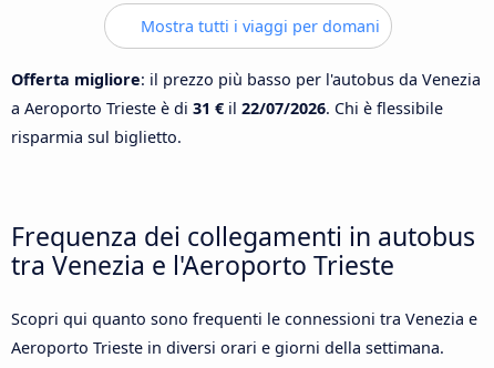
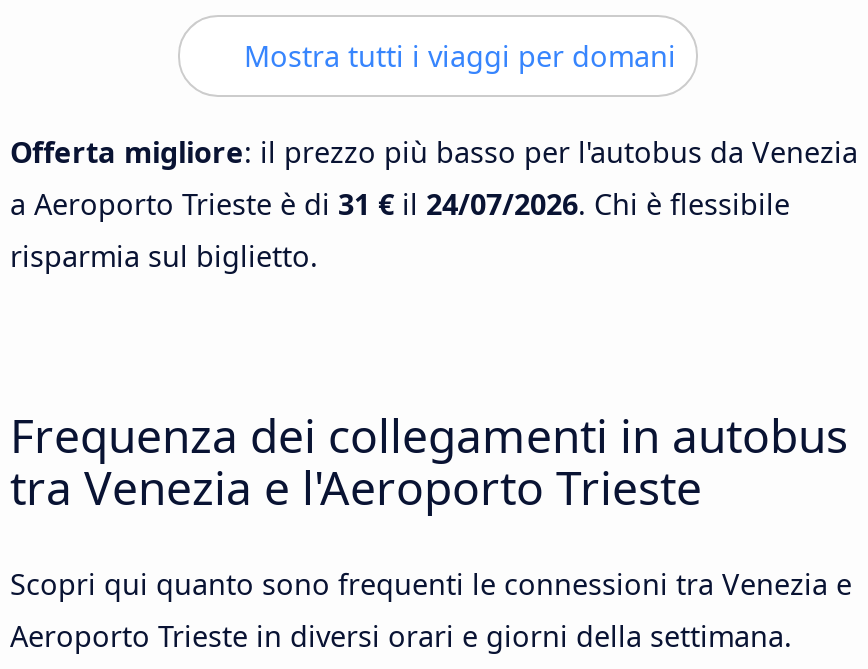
[11,97,443,118] a Aeroporto Trieste è di 31 €il 22/07/2026. Chi è flessibile -> [10,184,790,222] a Aeroporto Trieste è di 31 €il 24/07/2026. Chi è flessibile

